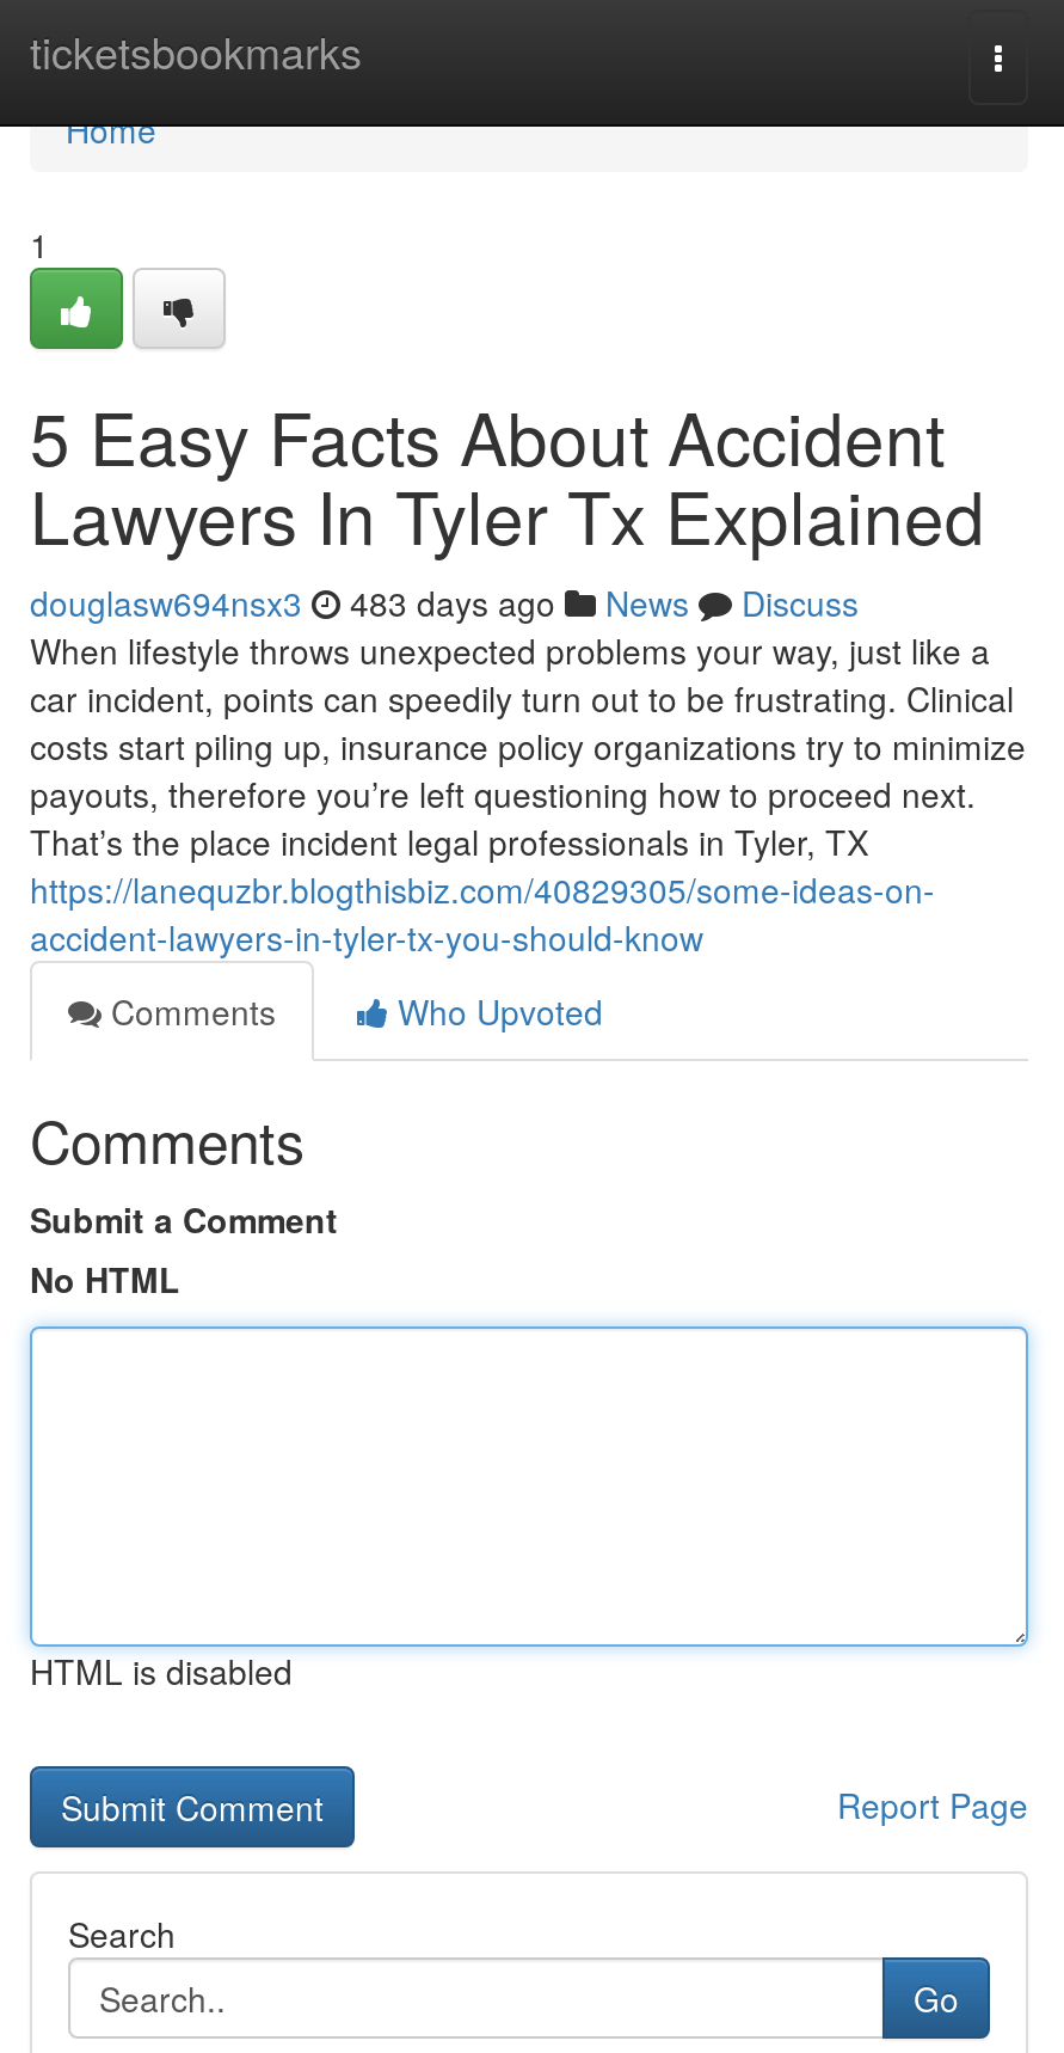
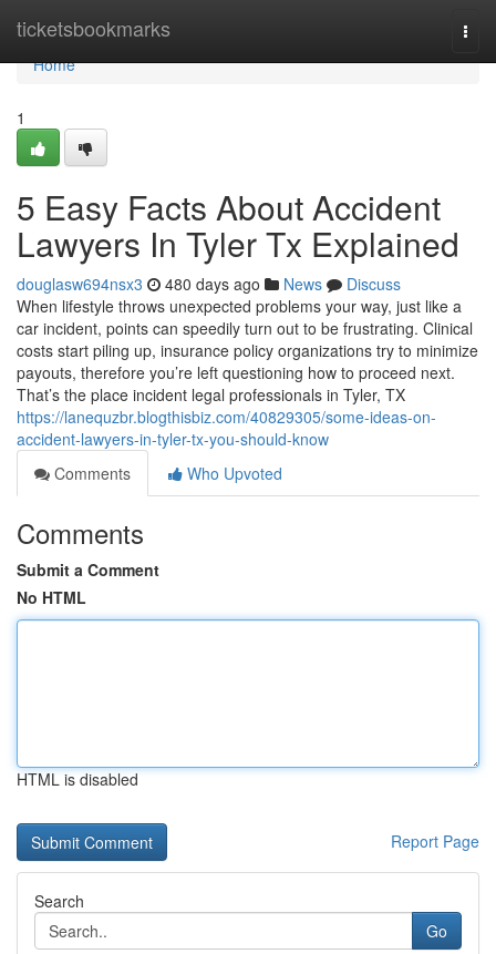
[30,578,859,626] douglasw694nsx3 483 days ago News Discuss -> [17,273,401,295] douglasw694nsx3 480 days ago News Discuss

